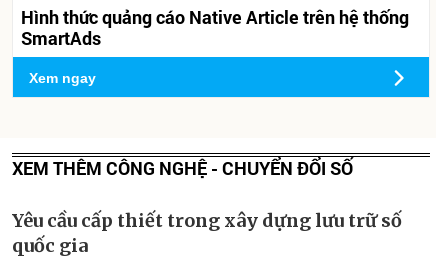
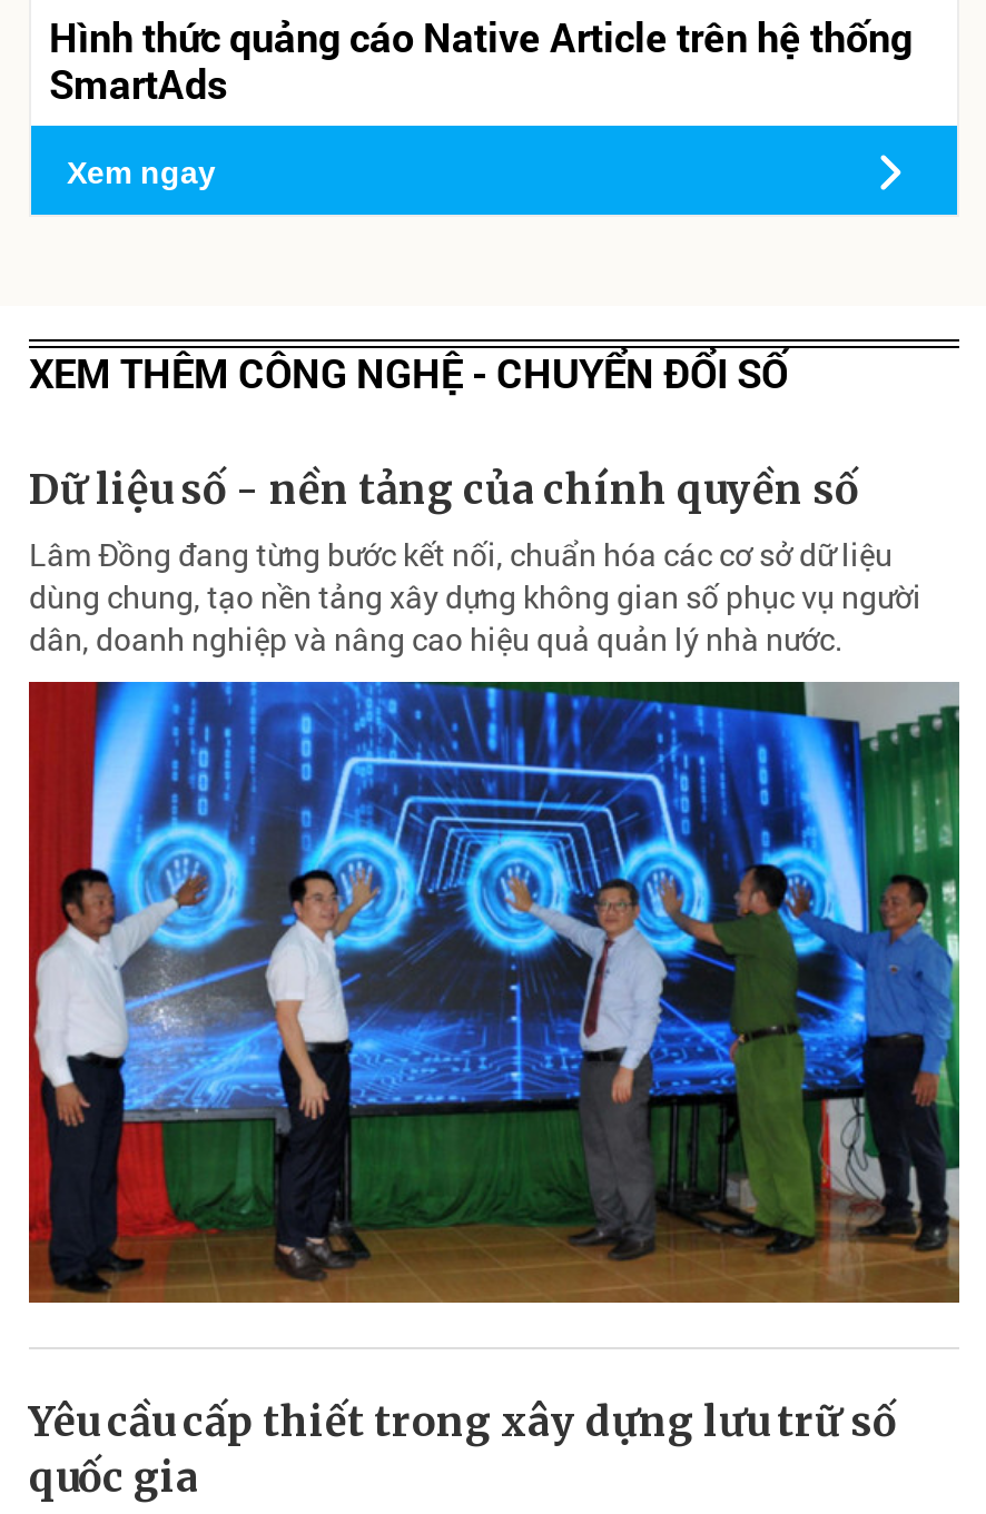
none -> [27,680,962,1307] [image]
none -> [29,464,921,660] Dữ liệu số - nền tảng của chính quyền số | Lâm Đồng đang từng bước kết nối, chuẩn hóa các cơ sở dữ liệu | dùng chung, tạo nền tảng xây dựng không gian số phục vụ người | dân, doanh nghiệp và nâng cao hiệu quả quản lý nhà nước.

